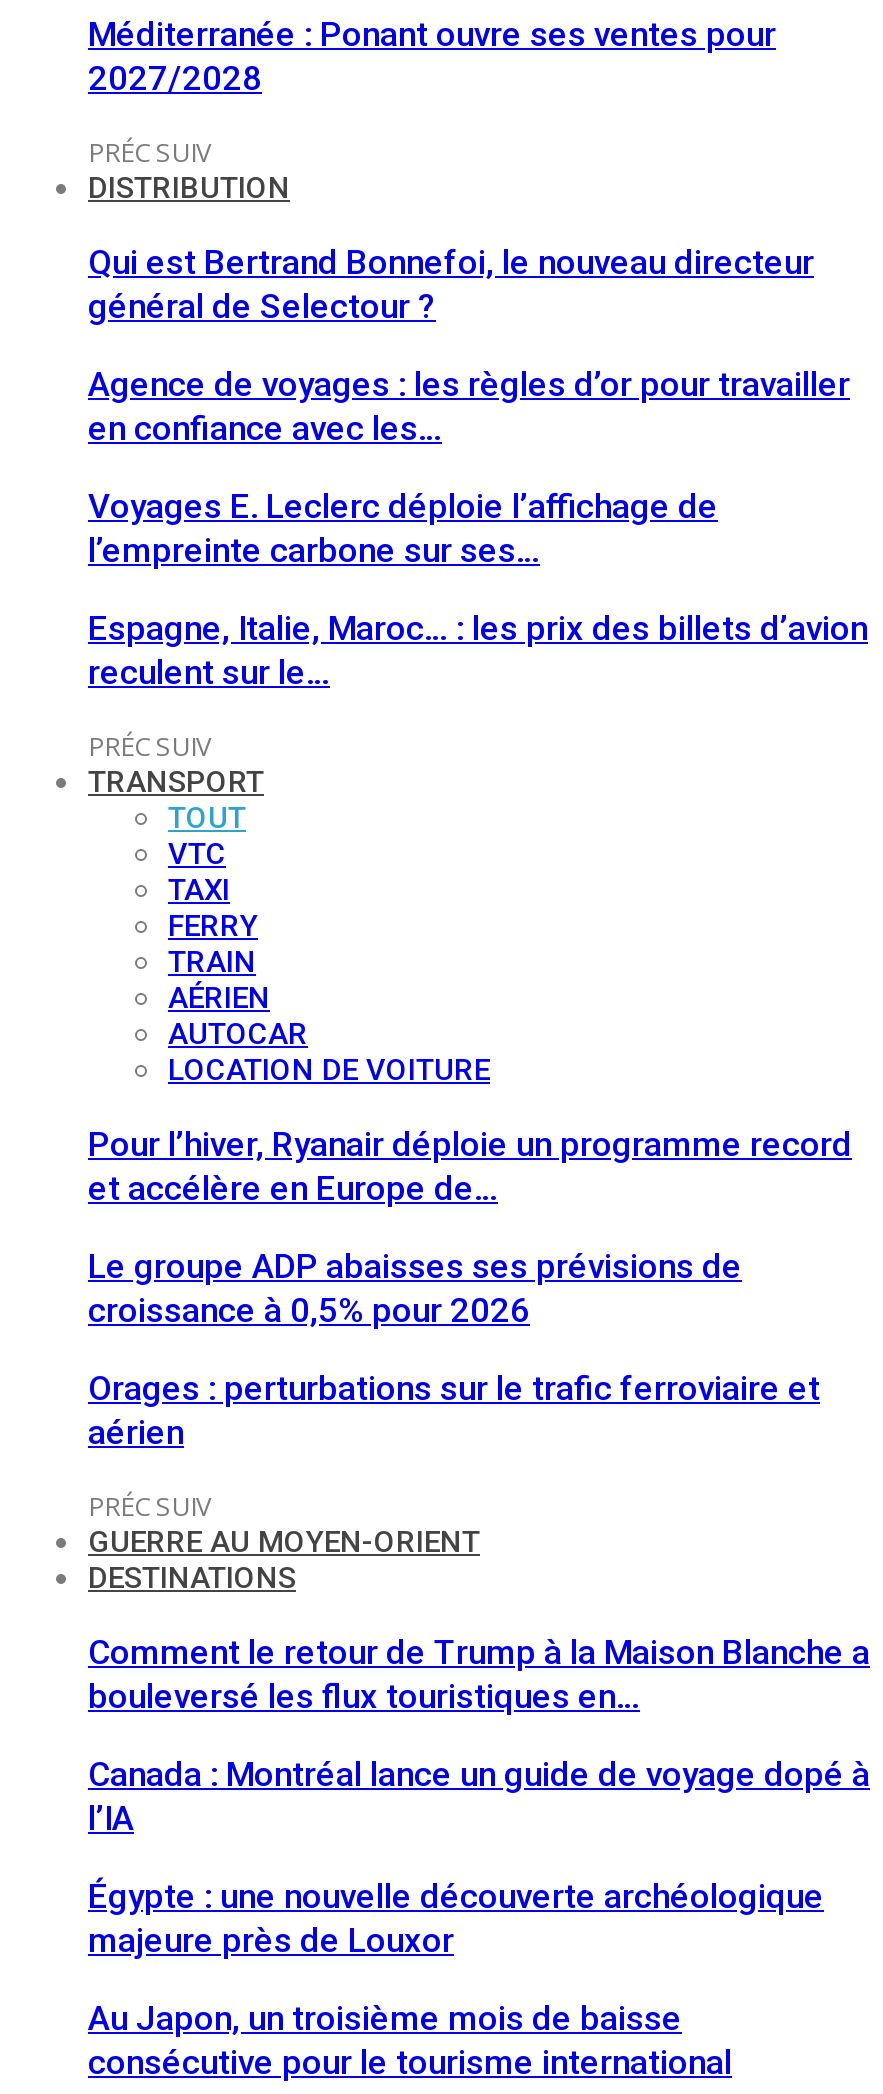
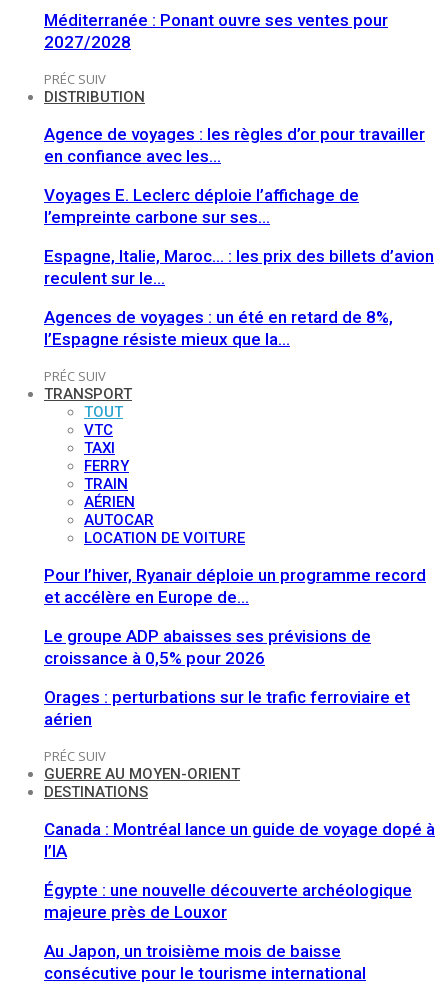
[88,242,814,326] Qui est Bertrand Bonnefoi, le nouveau directeur | général de Selectour ? -> none
none -> [44,307,393,349] Agences de voyages : un été en retard de 8%, | l’Espagne résiste mieux que la…
[88,1632,870,1716] Comment le retour de Trump à la Maison Blanche a | bouleversé les flux touristiques en… -> none

